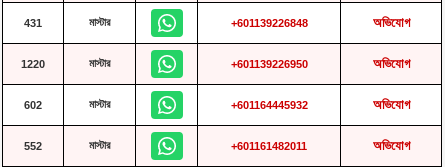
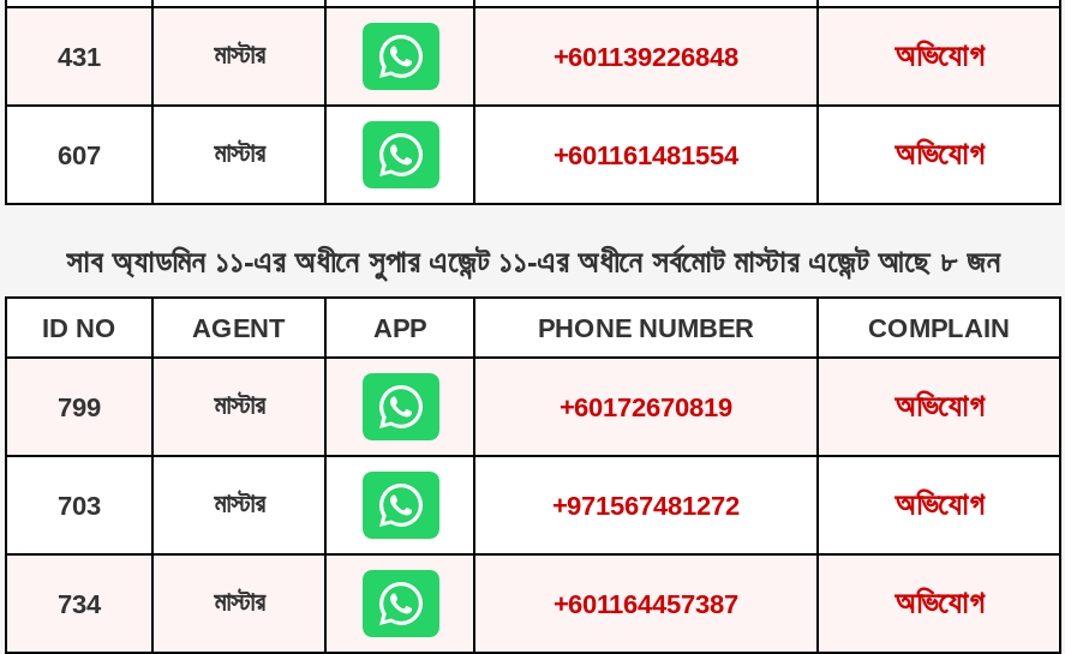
[21,58,45,70] 1220 -> [58,140,101,169] 607
[230,58,307,70] +601139226950 -> [554,140,738,169] +601161481554
[24,99,42,111] 602 -> [42,244,1010,421] সাব অ্যাডমিন ১১-এর অধীনে সুপার এজেন্ট ১১-এর অধীনে সর্বমোট মাস্টার এজেন্ট আছে ৮ জন | ID NO | AGENT | APP | PHONE NUMBER | COMPLAIN | 799
[230,99,307,111] +601164445932 -> [560,392,732,421] +60172670819
[24,140,42,152] 552 -> [58,491,101,520] 703
[231,140,307,152] +601161482011 -> [58,486,983,618] +971567481272 | অভিযোগ | 734 | মাস্টার | +601164457387

